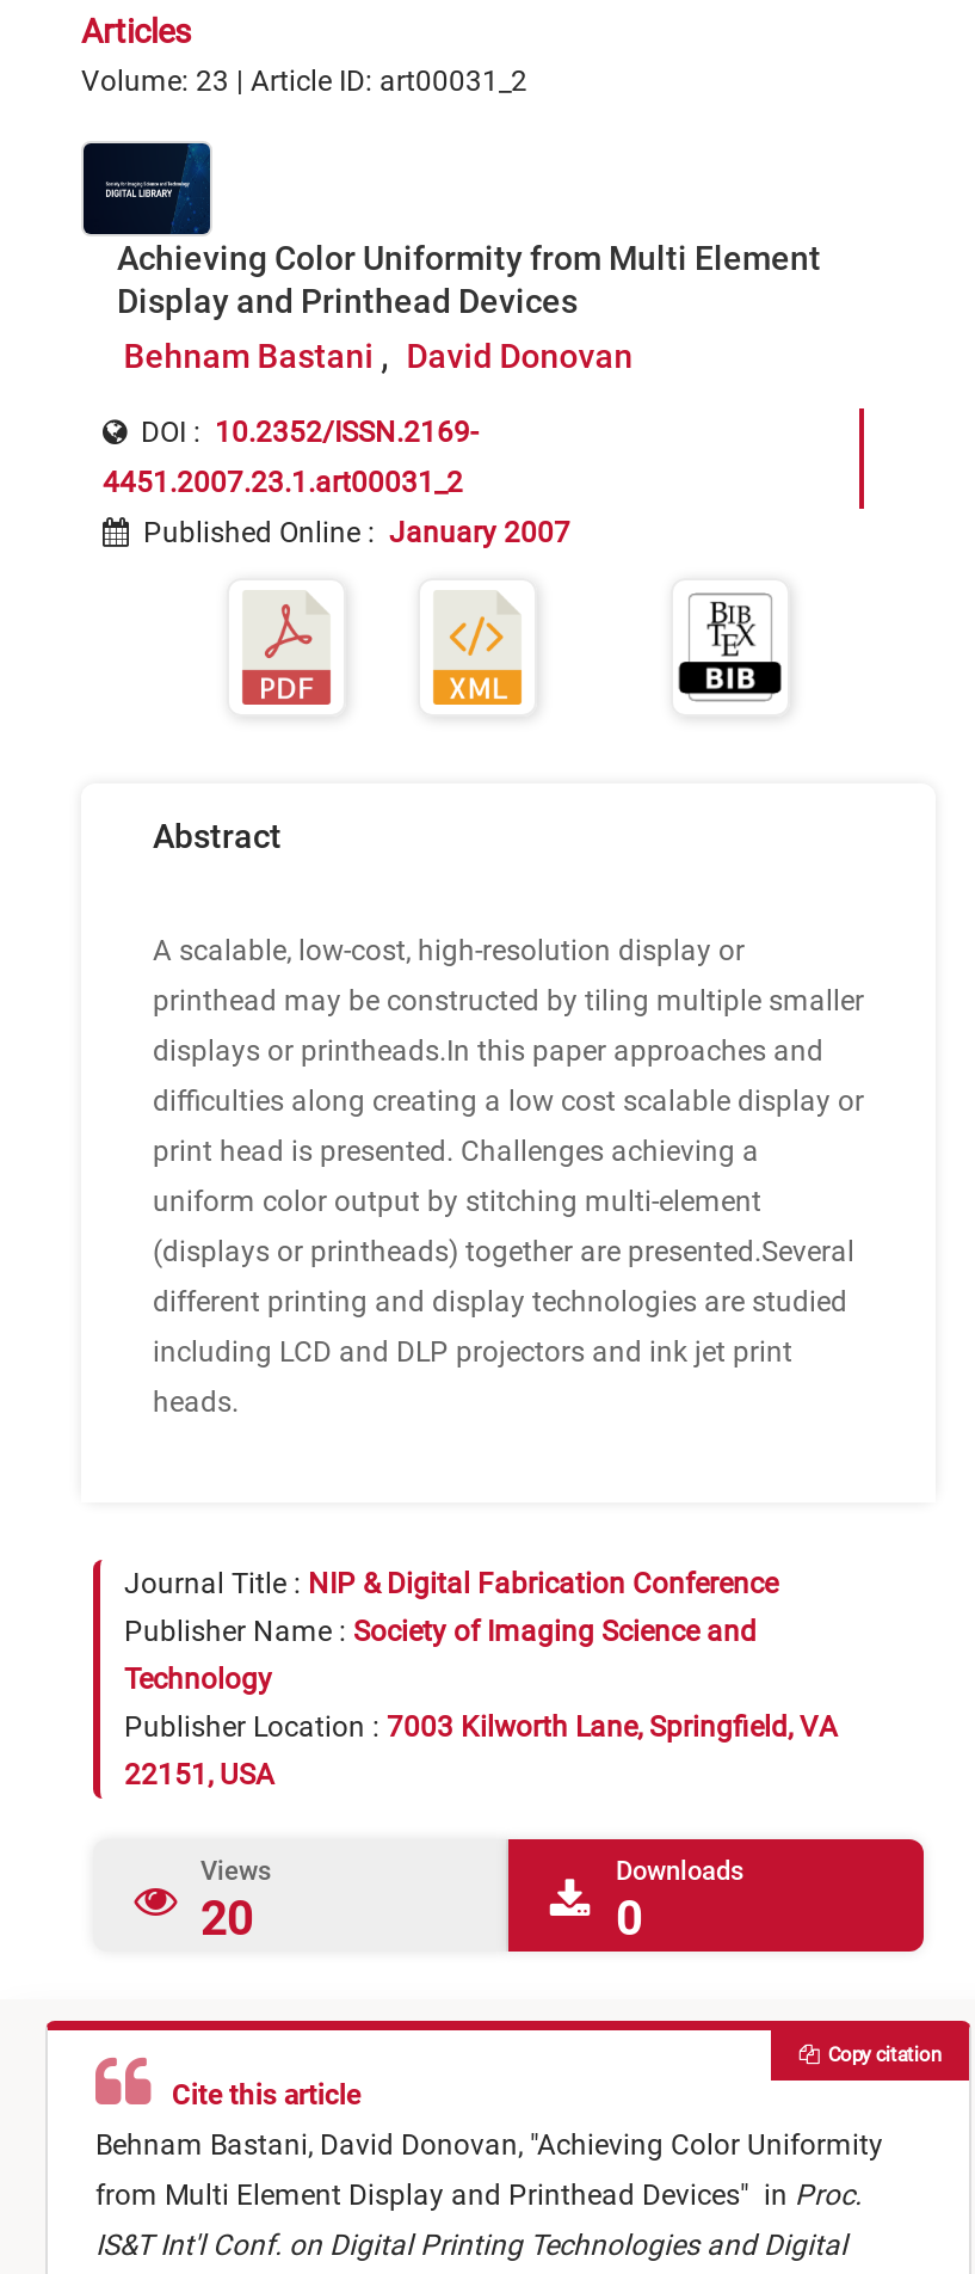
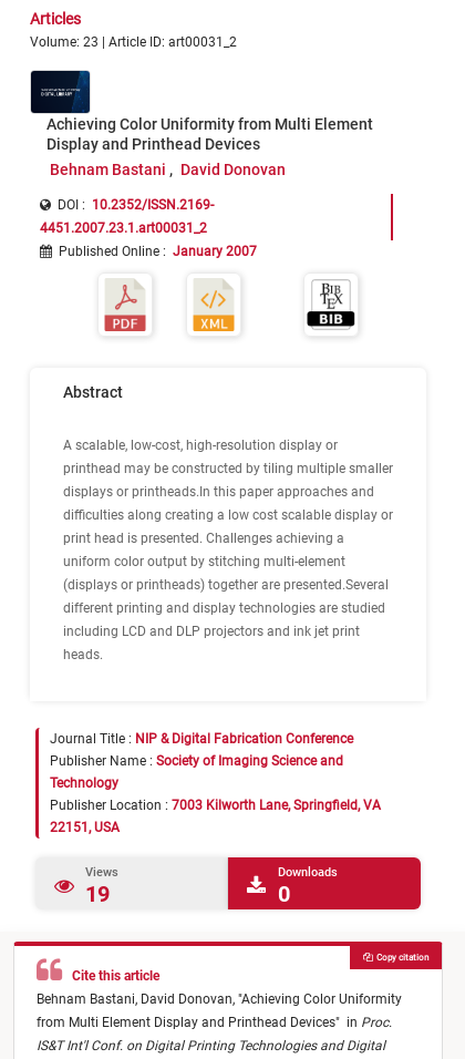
[200,1889,253,1947] 20 -> [85,881,110,907] 19

